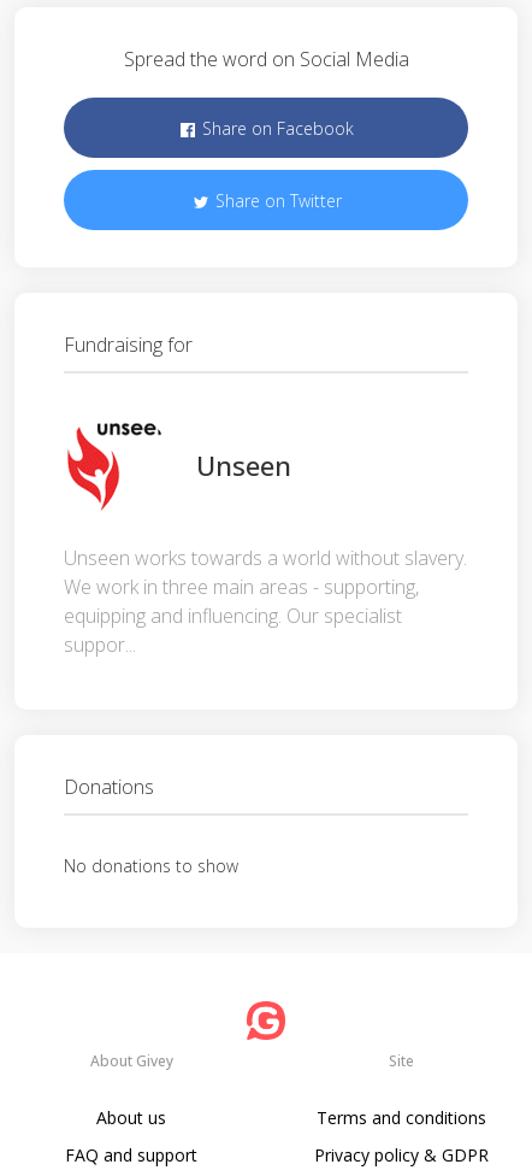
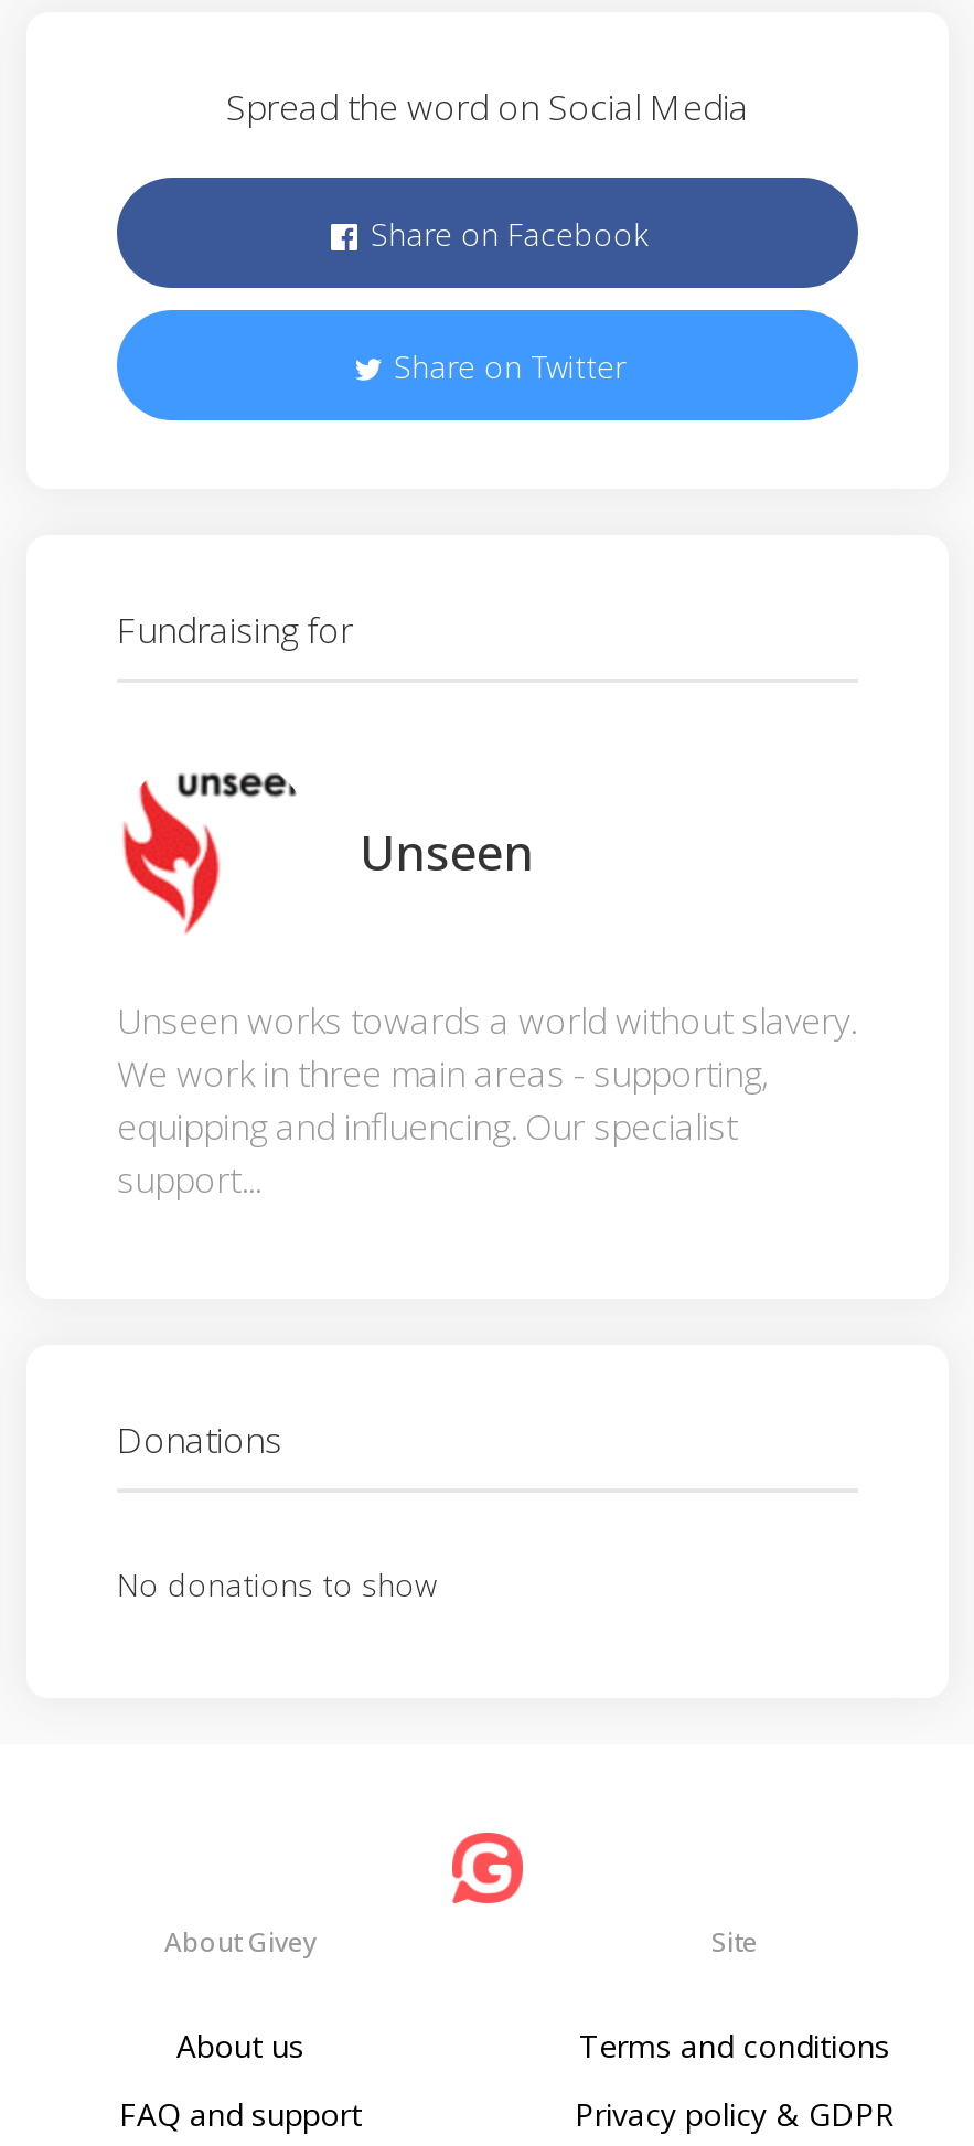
[64,631,136,658] suppor... -> [117,1155,260,1204] support...

